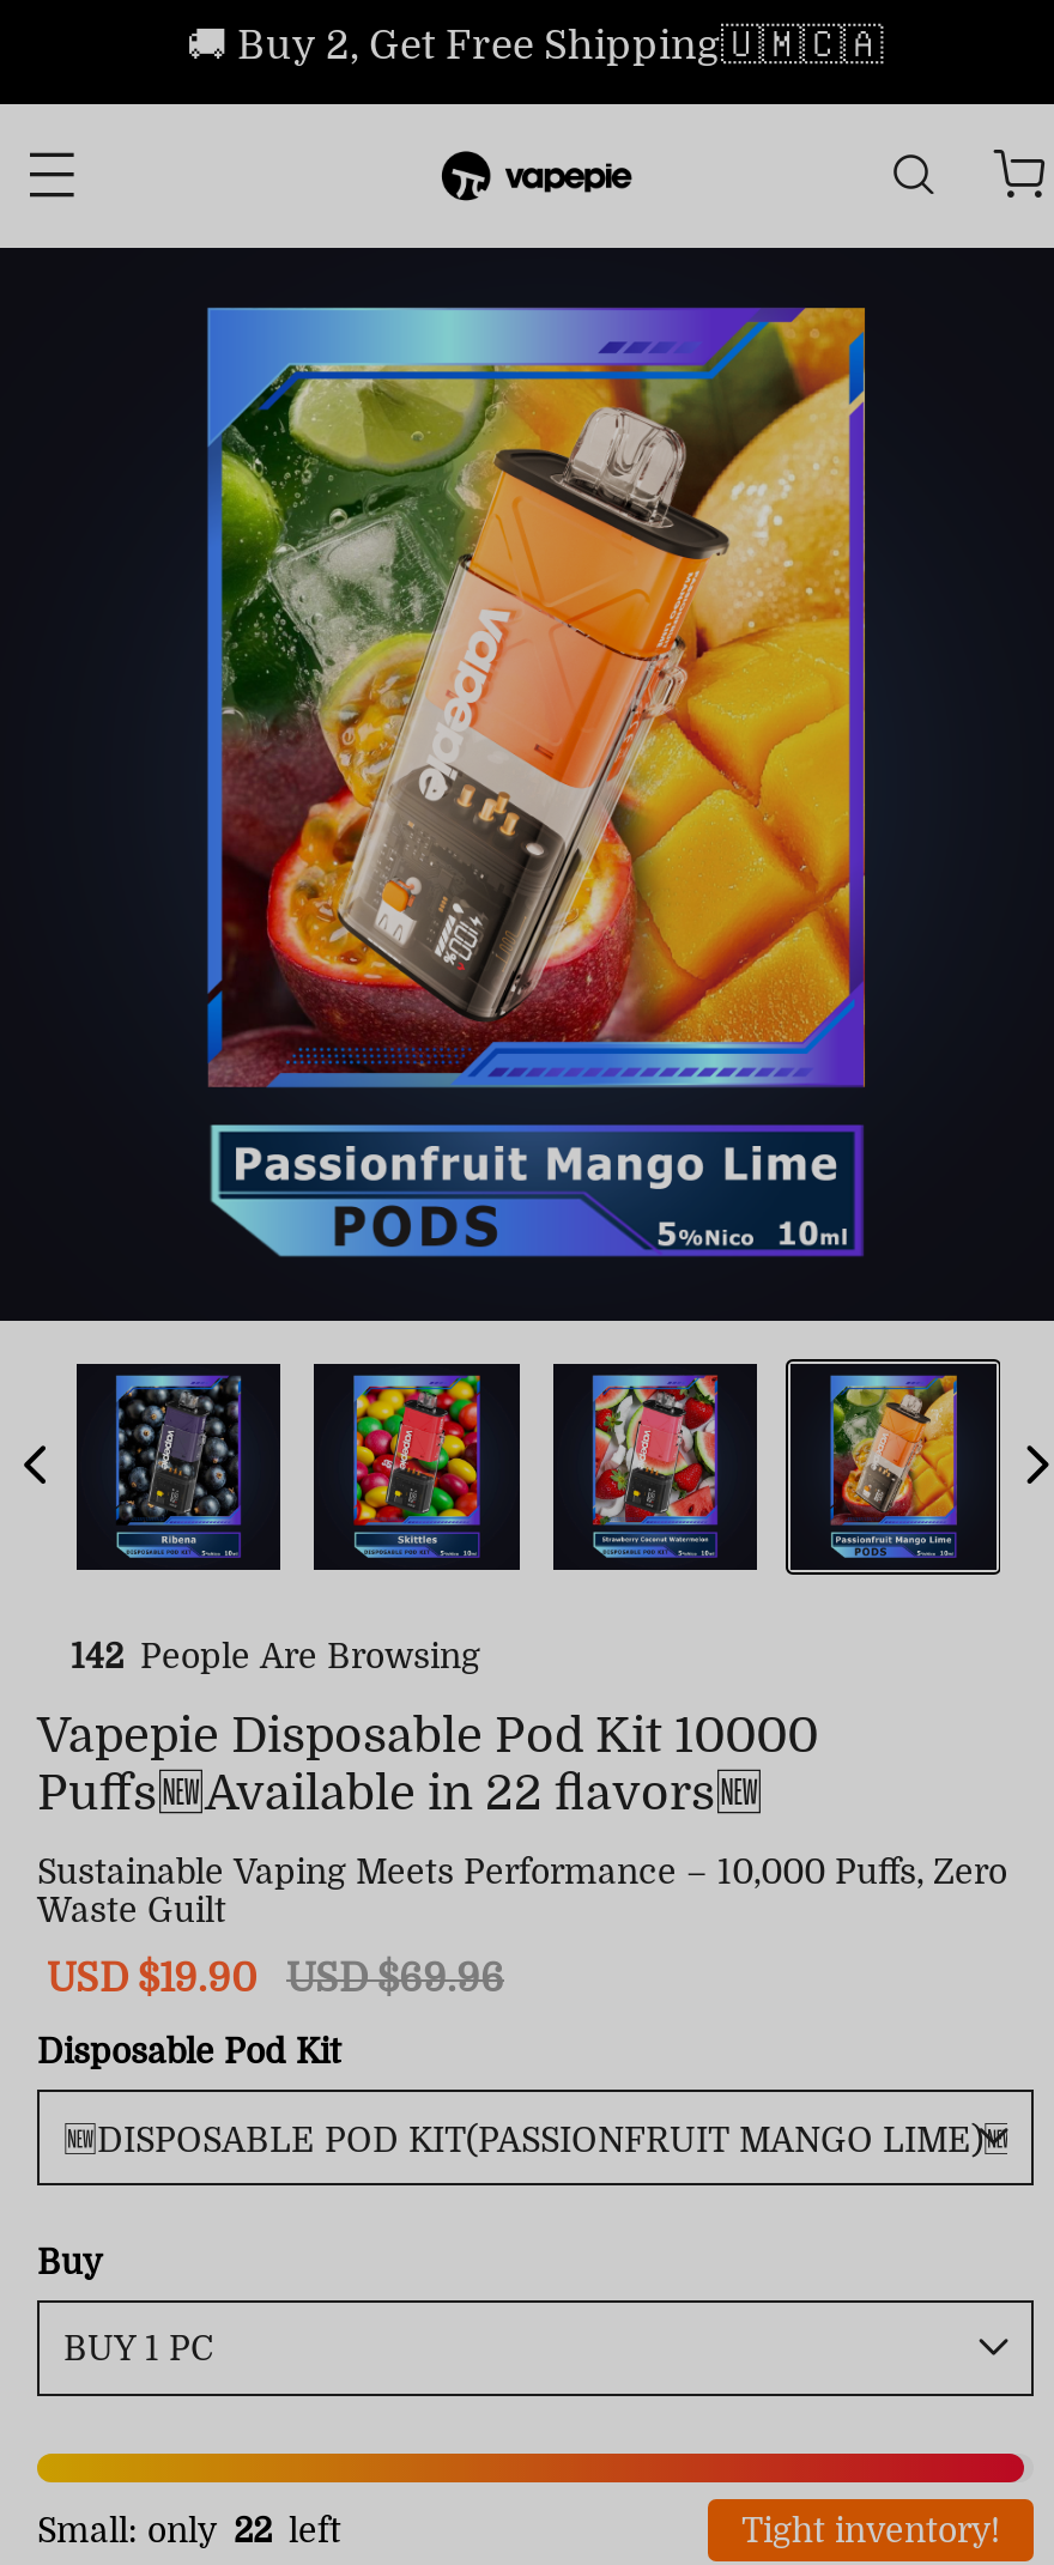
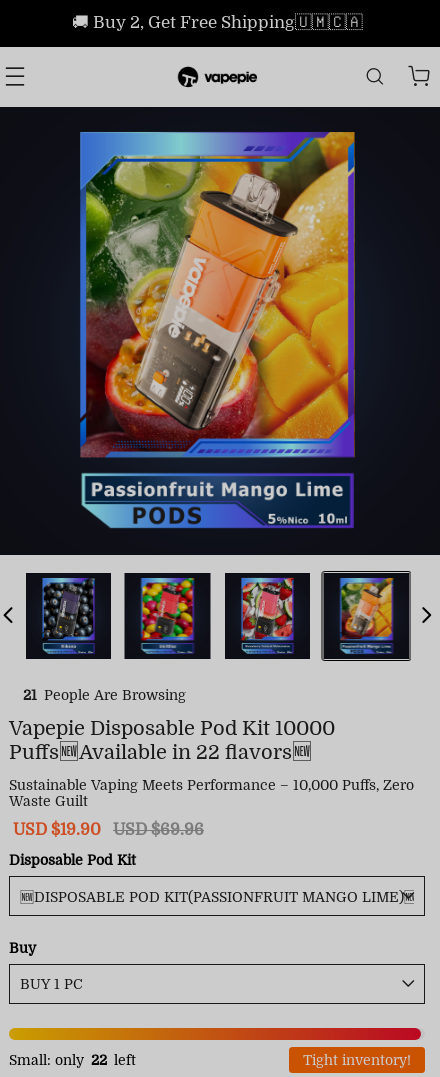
[71,1636,480,1674] 142 People Are Browsing -> [23,686,186,702] 21 People Are Browsing

